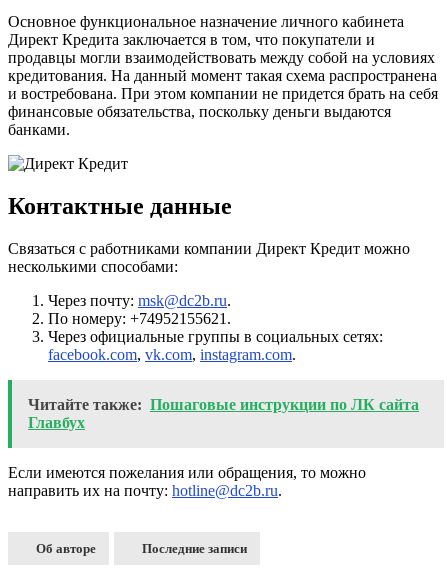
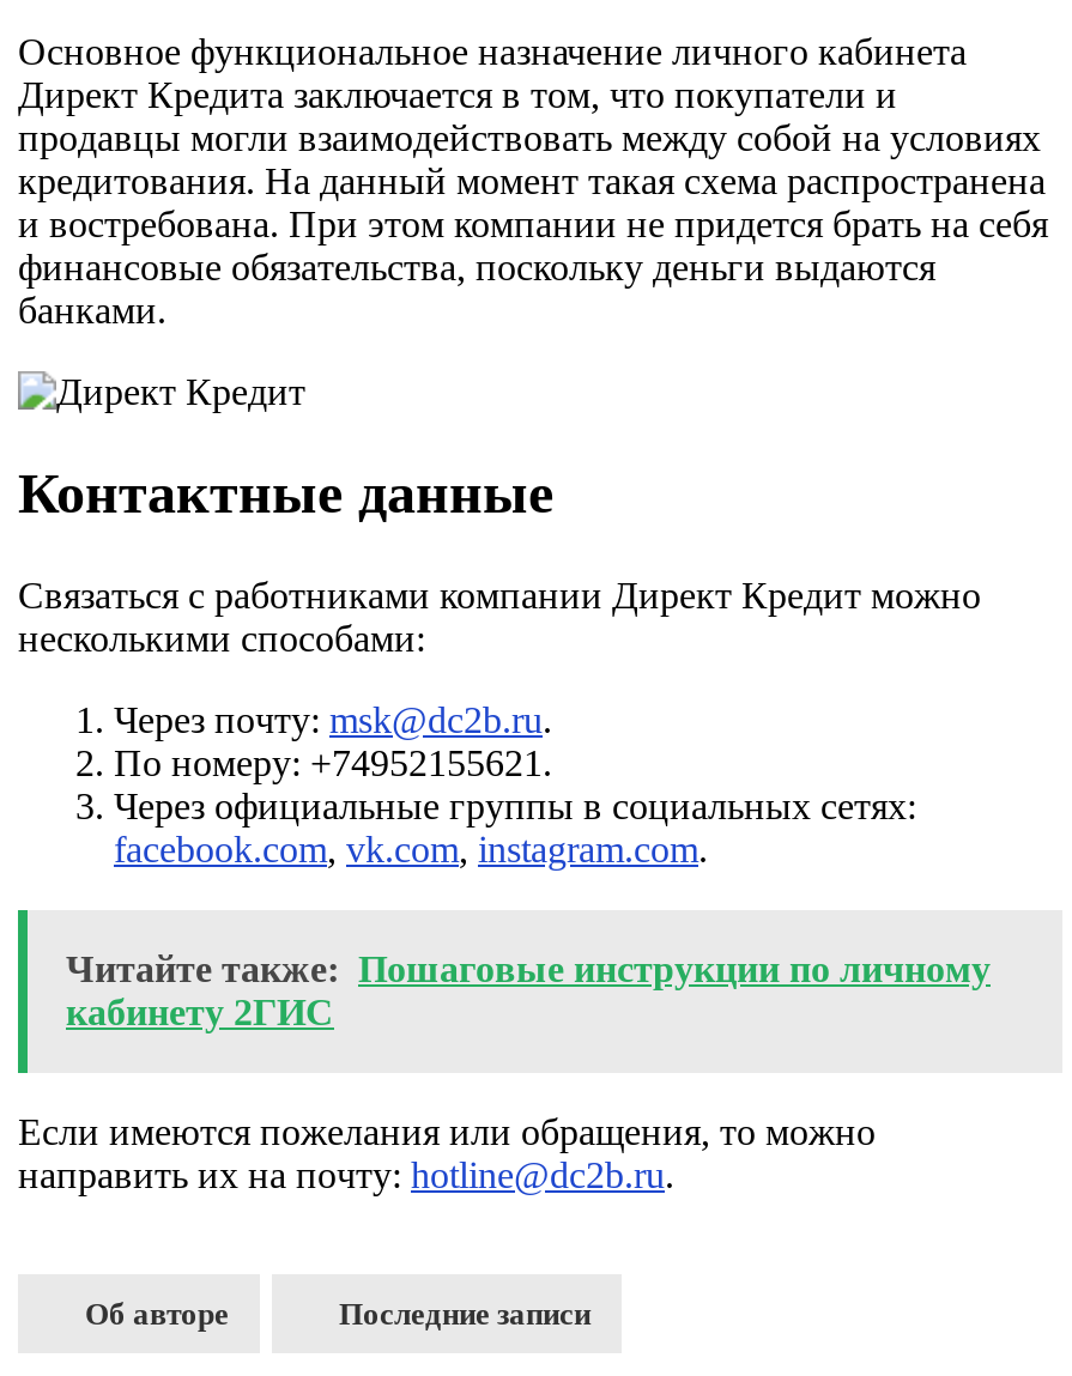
[28,396,419,431] Читайте также: Пошаговые инструкции по ЛК сайта | Главбух -> [66,948,991,1032] Читайте также: Пошаговые инструкции по личному | кабинету 2ГИС

